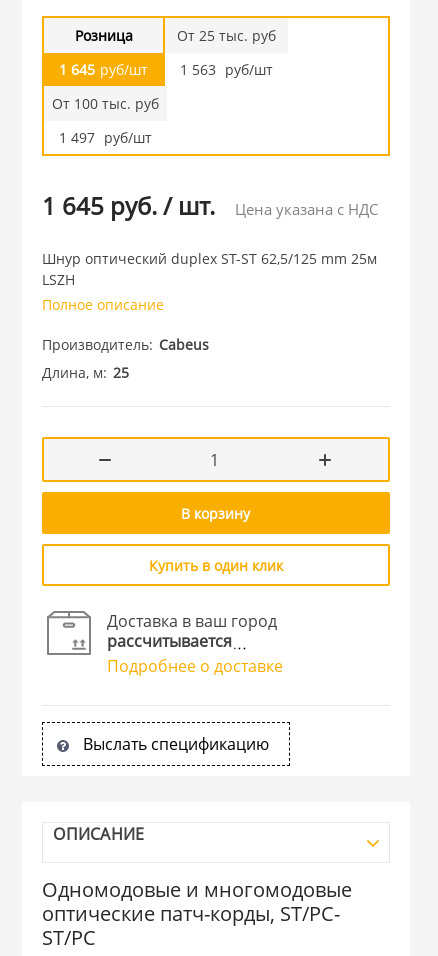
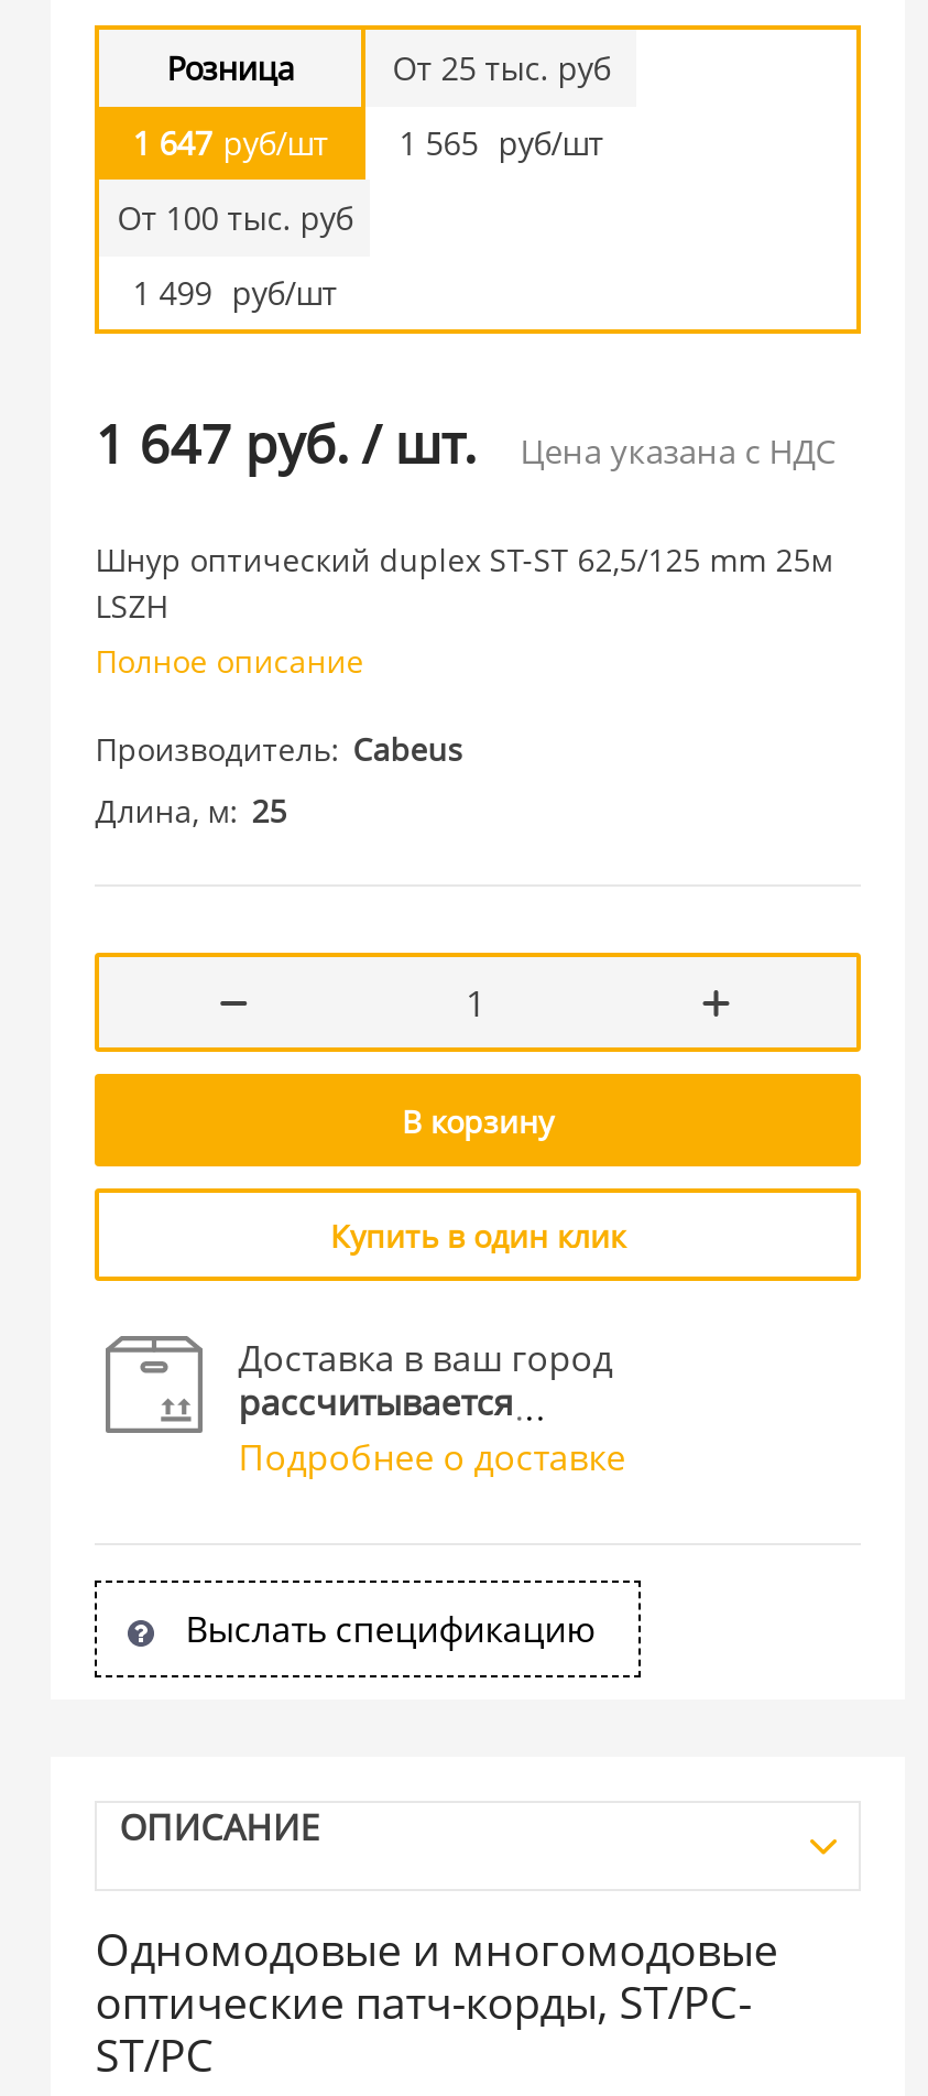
[59,60,148,79] 1 645 руб/шт -> [133,122,328,164] 1 647 руб/шт
[180,60,273,79] 1 563 руб/шт -> [399,122,604,164] 1 565 руб/шт
[59,128,152,147] 1 497 руб/шт -> [133,272,337,314] 1 499 руб/шт
[42,189,378,222] 1 645 руб. / шт. Цена указана с НДС -> [95,406,835,479] 1 647 руб. / шт. Цена указана с НДС

